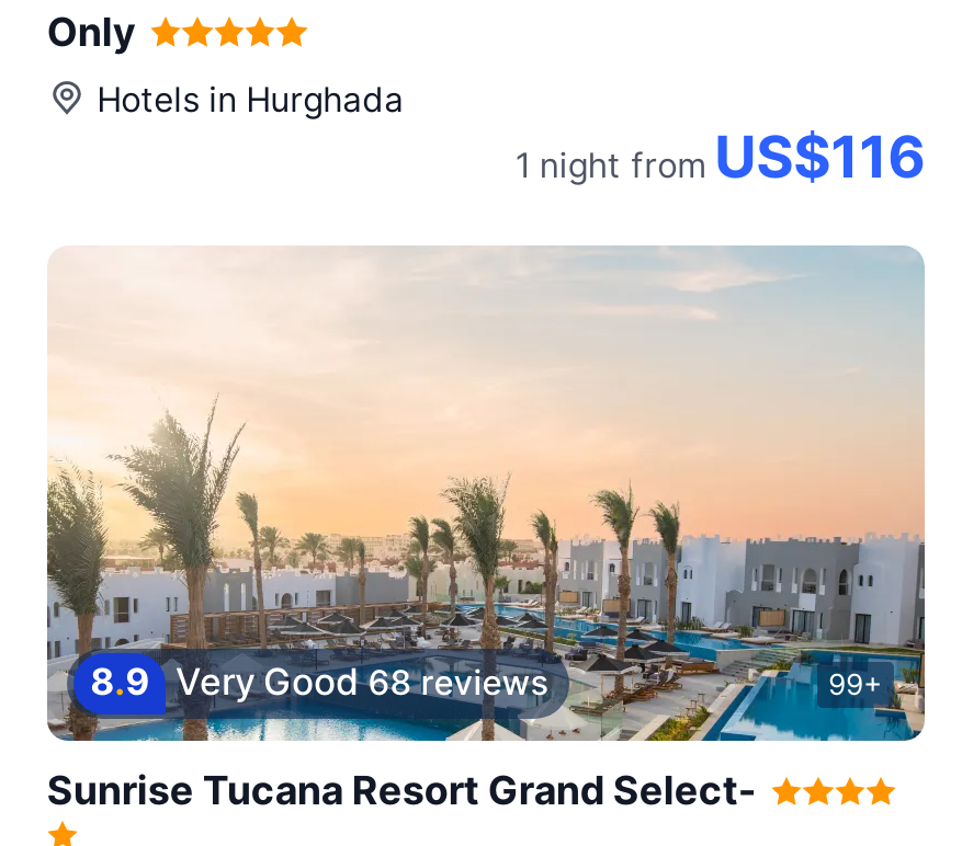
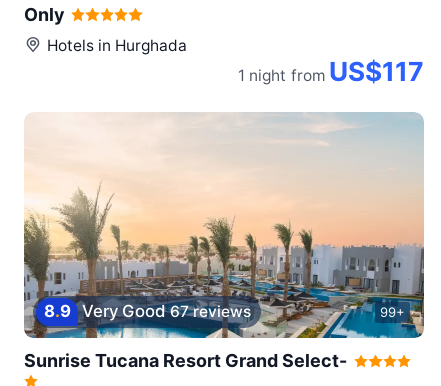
[515,124,925,192] 1 night from US$116 -> [238,56,424,87] 1 night from US$117
[90,660,548,704] 8.9 Very Good 68 reviews -> [44,301,251,321] 8.9 Very Good 67 reviews

